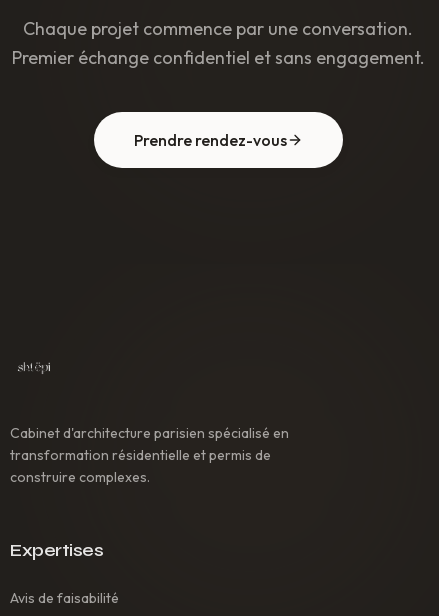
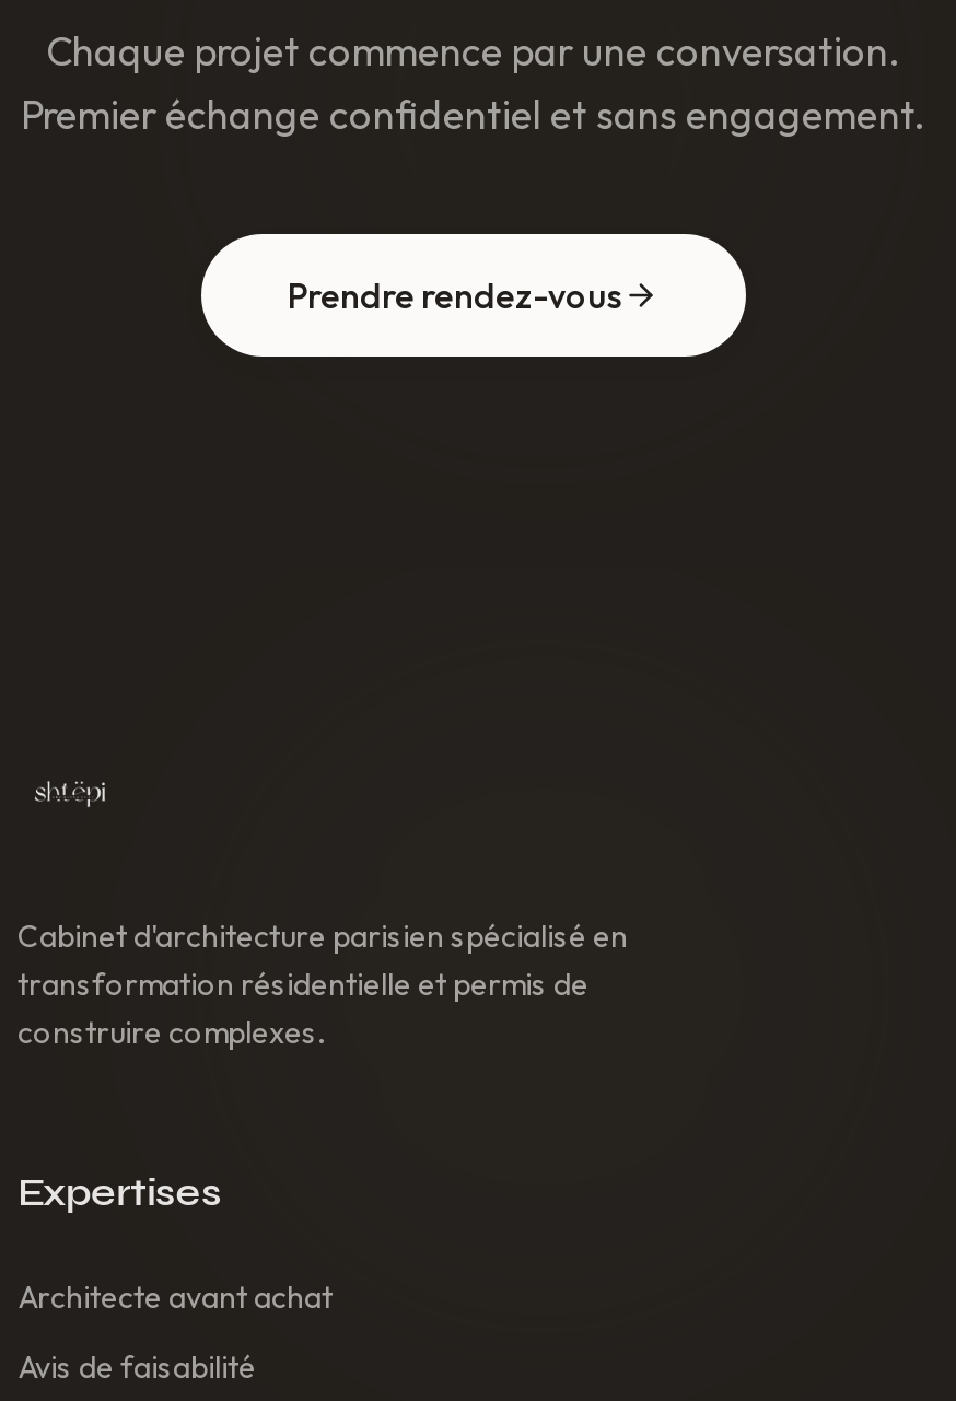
none -> [18,1277,333,1317] Architecte avant achat

